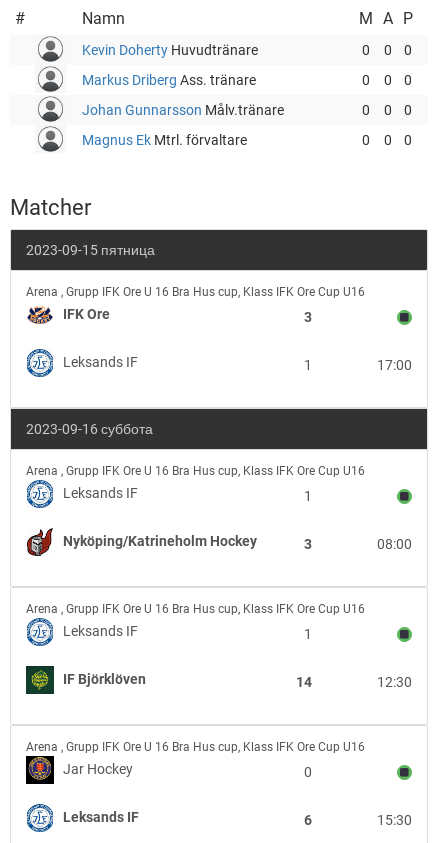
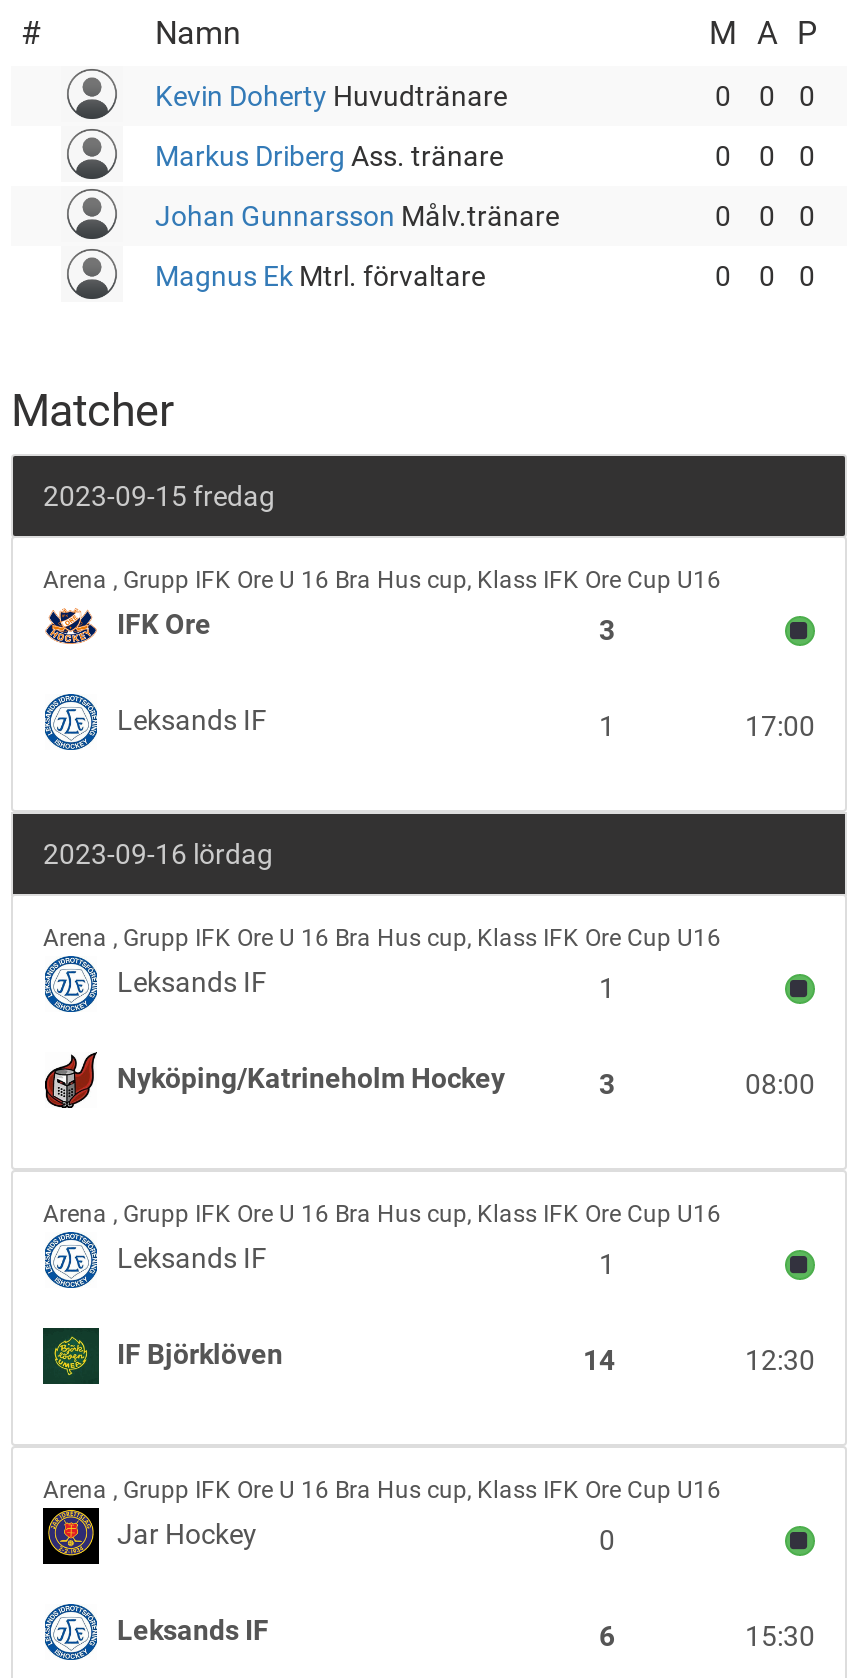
[26,242,155,258] 2023-09-15 пятница -> [43,480,275,512] 2023-09-15 fredag
[26,421,153,437] 2023-09-16 суббота -> [43,838,273,870] 2023-09-16 lördag

